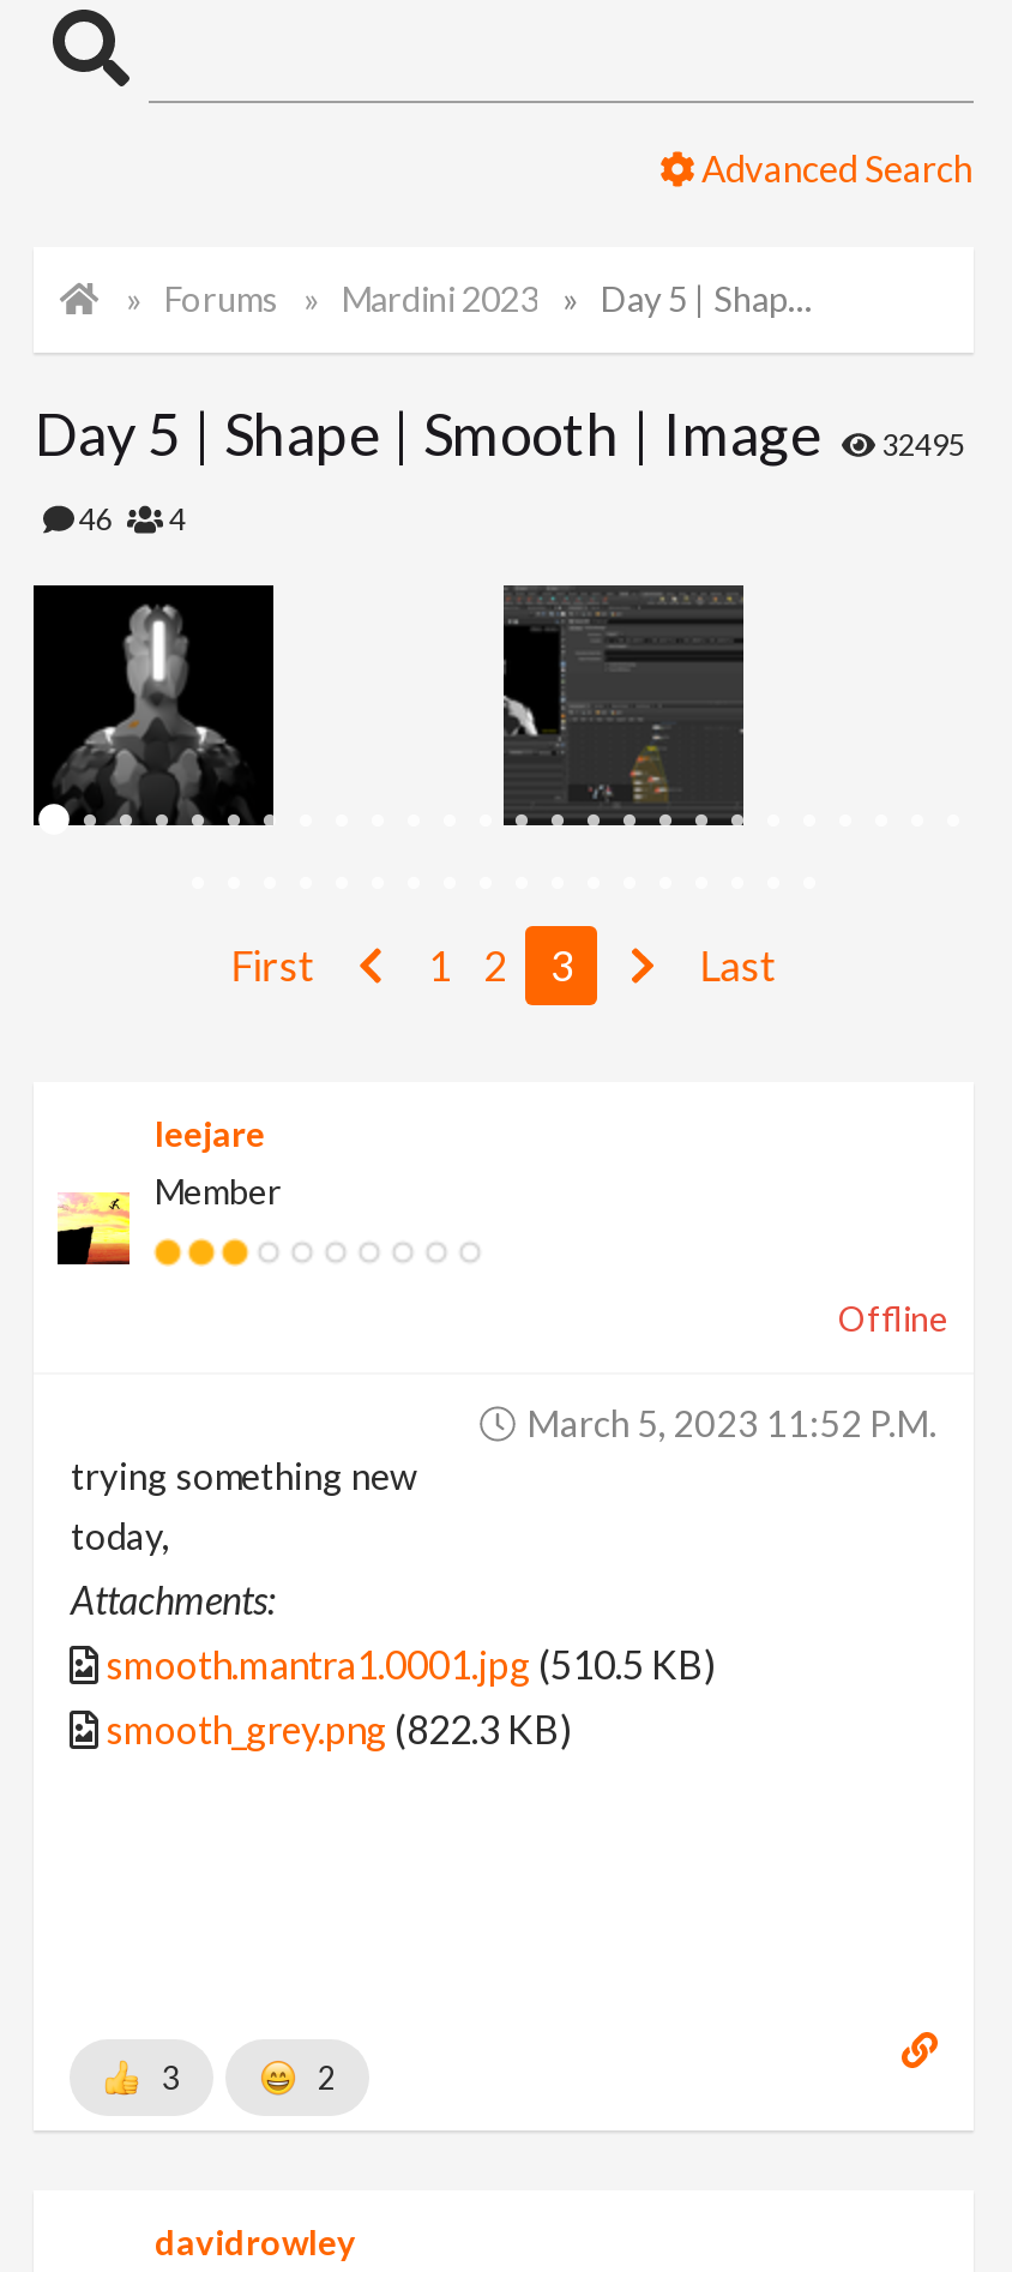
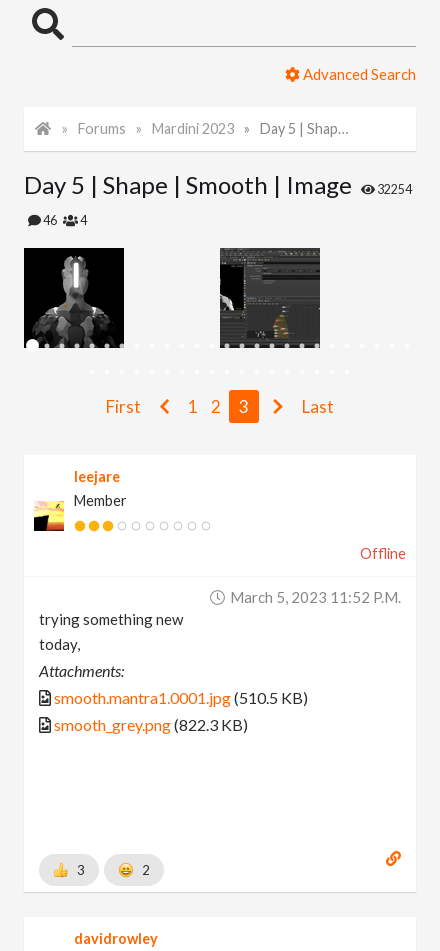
[876,427,965,463] 32495 -> [375,182,412,197] 32254

